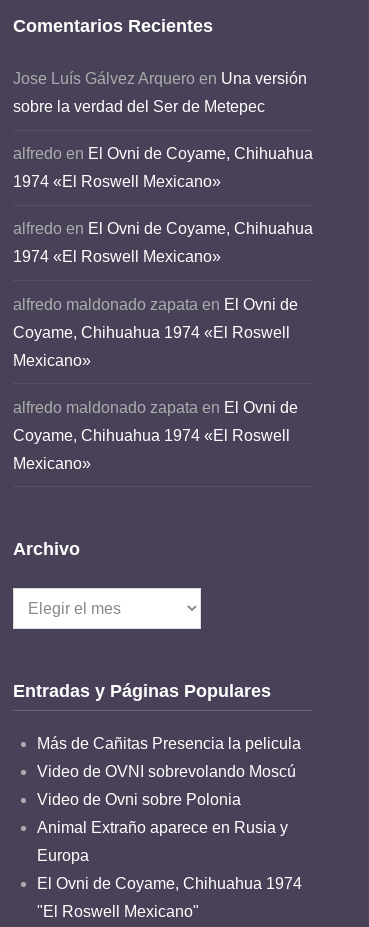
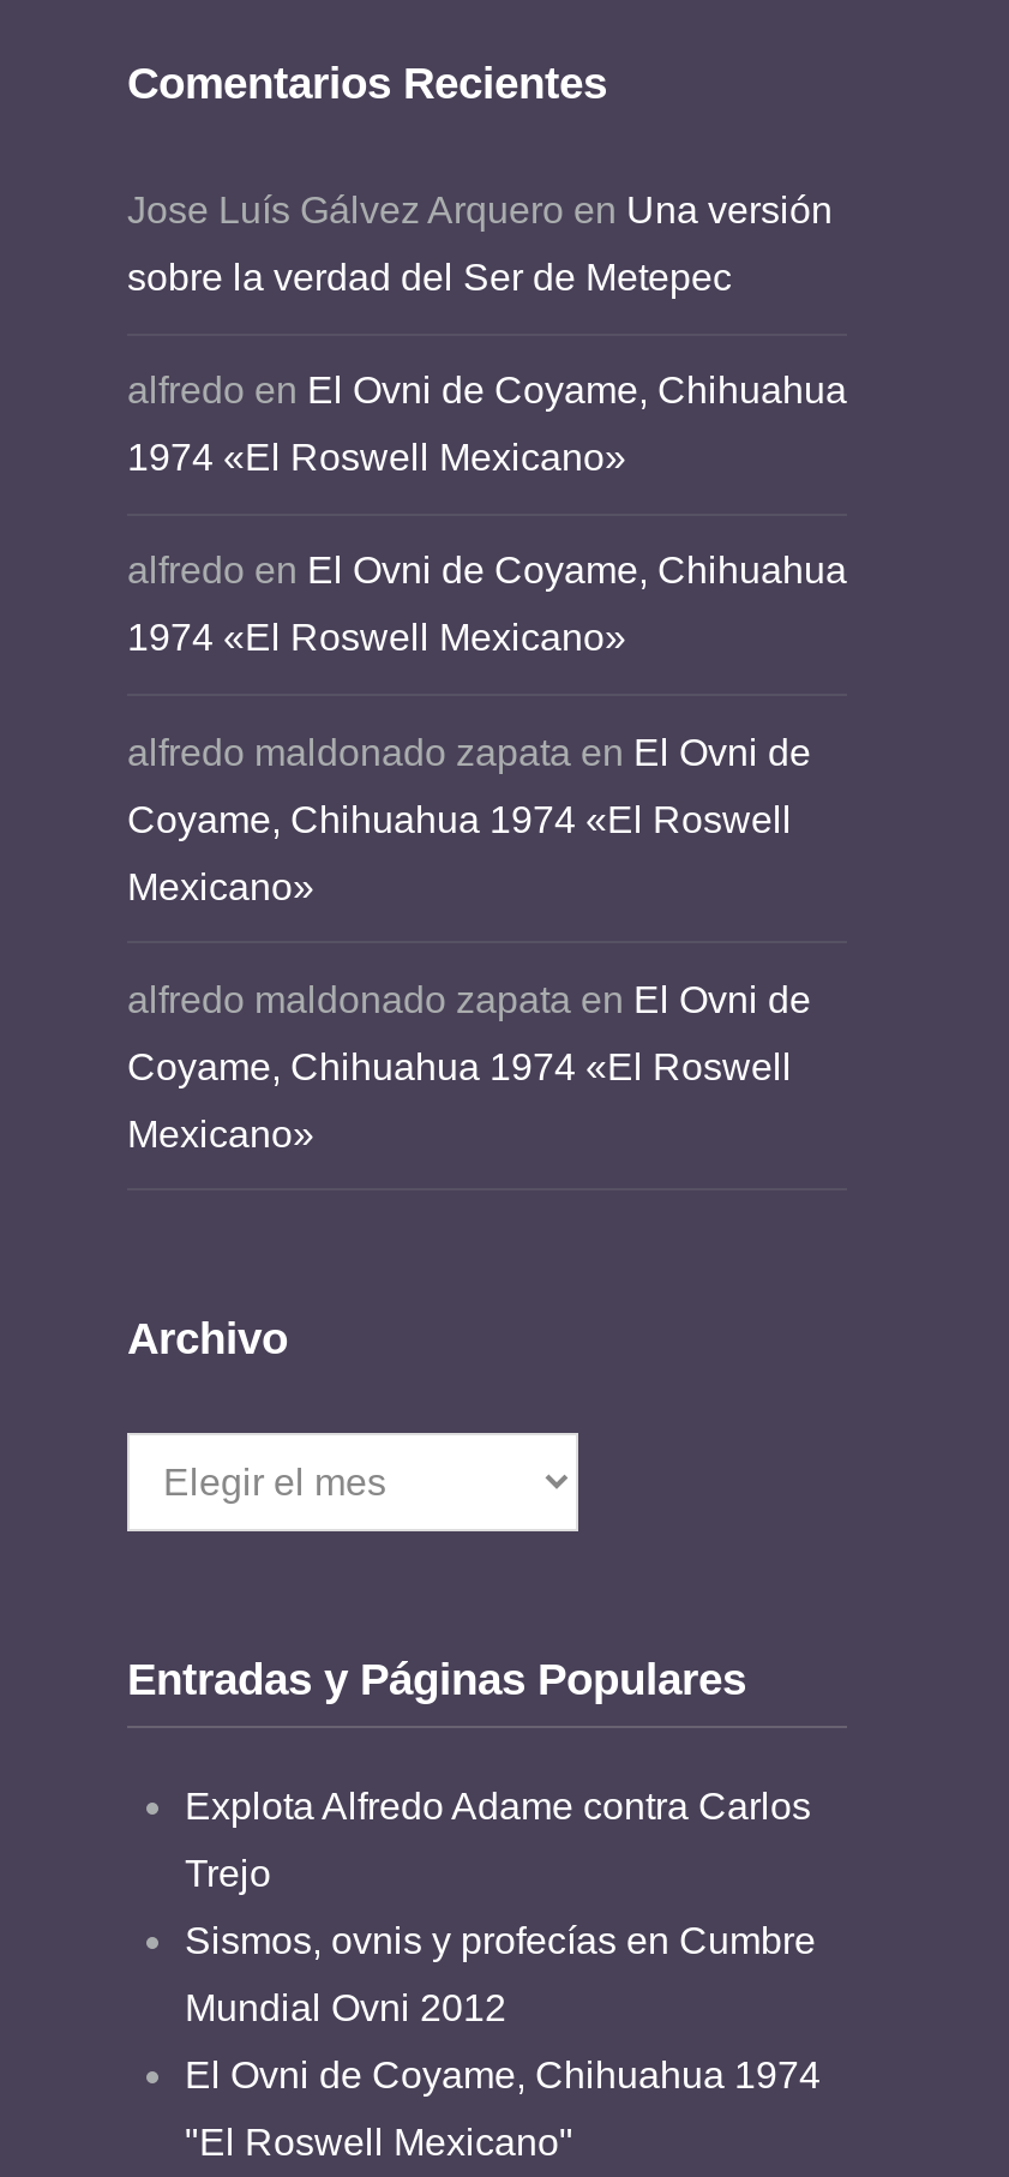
[37,735,301,864] Más de Cañitas Presencia la pelicula | Video de OVNI sobrevolando Moscú | Video de Ovni sobre Polonia | Animal Extraño aparece en Rusia y | Europa -> [185,1785,816,2027] Explota Alfredo Adame contra Carlos | Trejo | Sismos, ovnis y profecías en Cumbre | Mundial Ovni 2012

